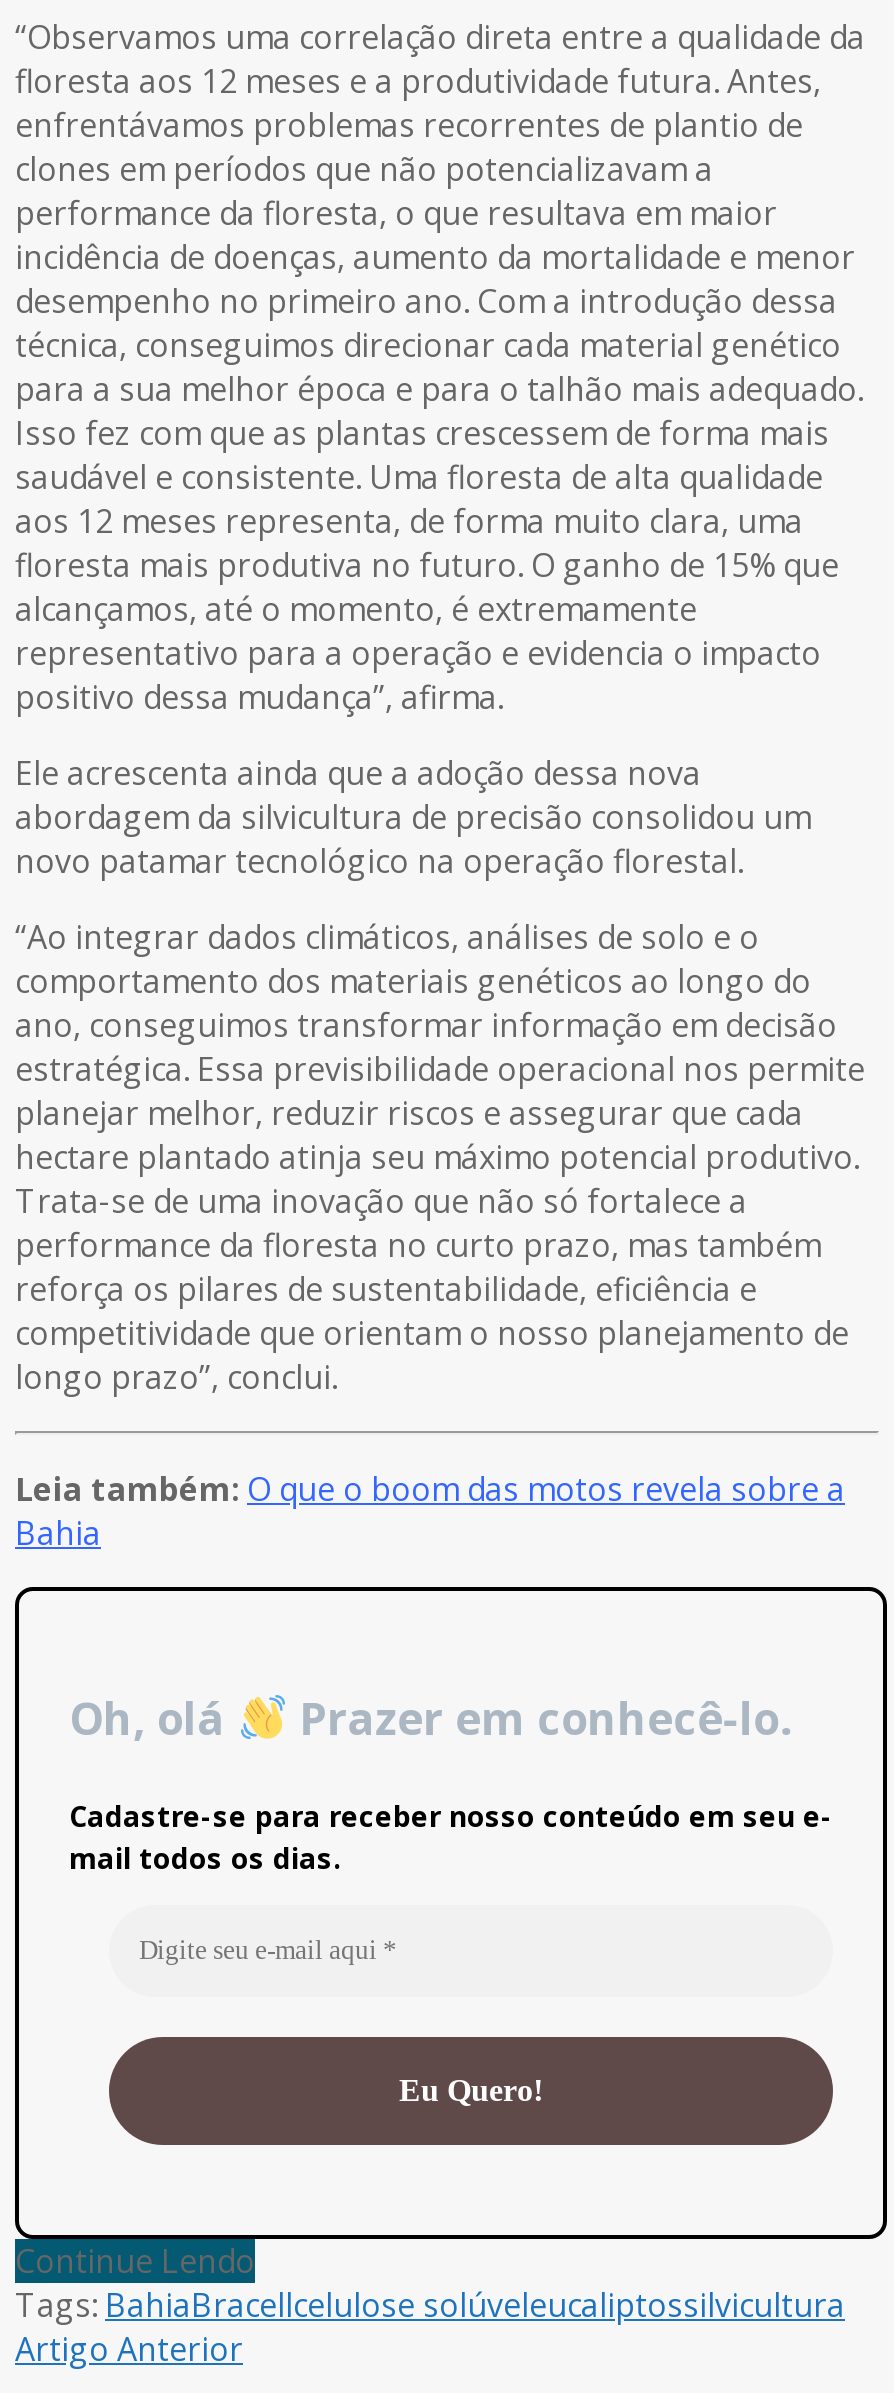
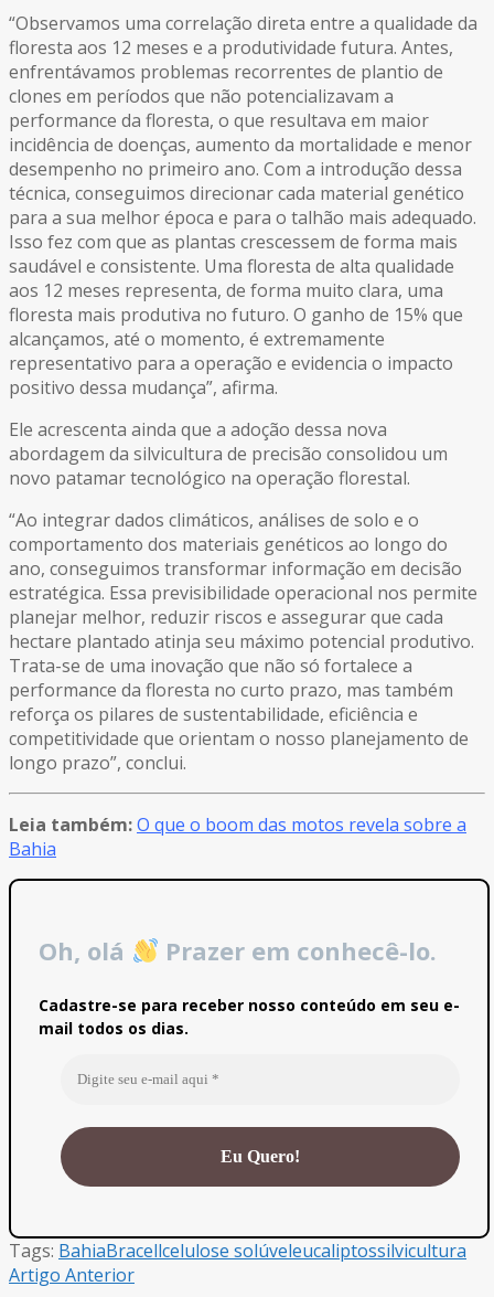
[15,2239,255,2283] Continue Lendo -> none

